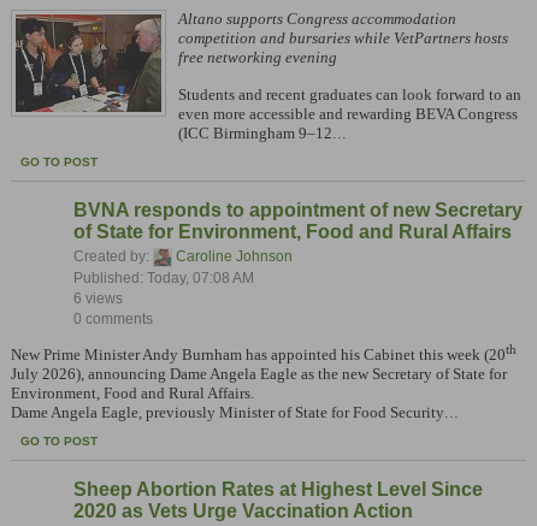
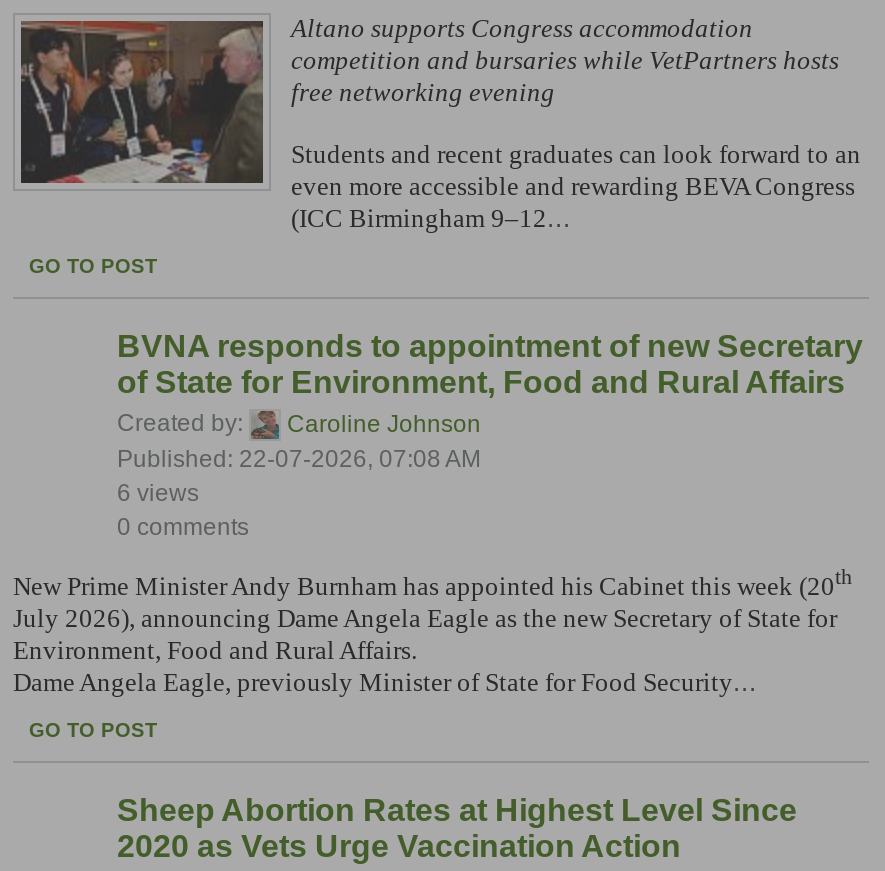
[73,269,254,286] Published: Today, 07:08 AM -> [117,445,481,473] Published: 22-07-2026, 07:08 AM

